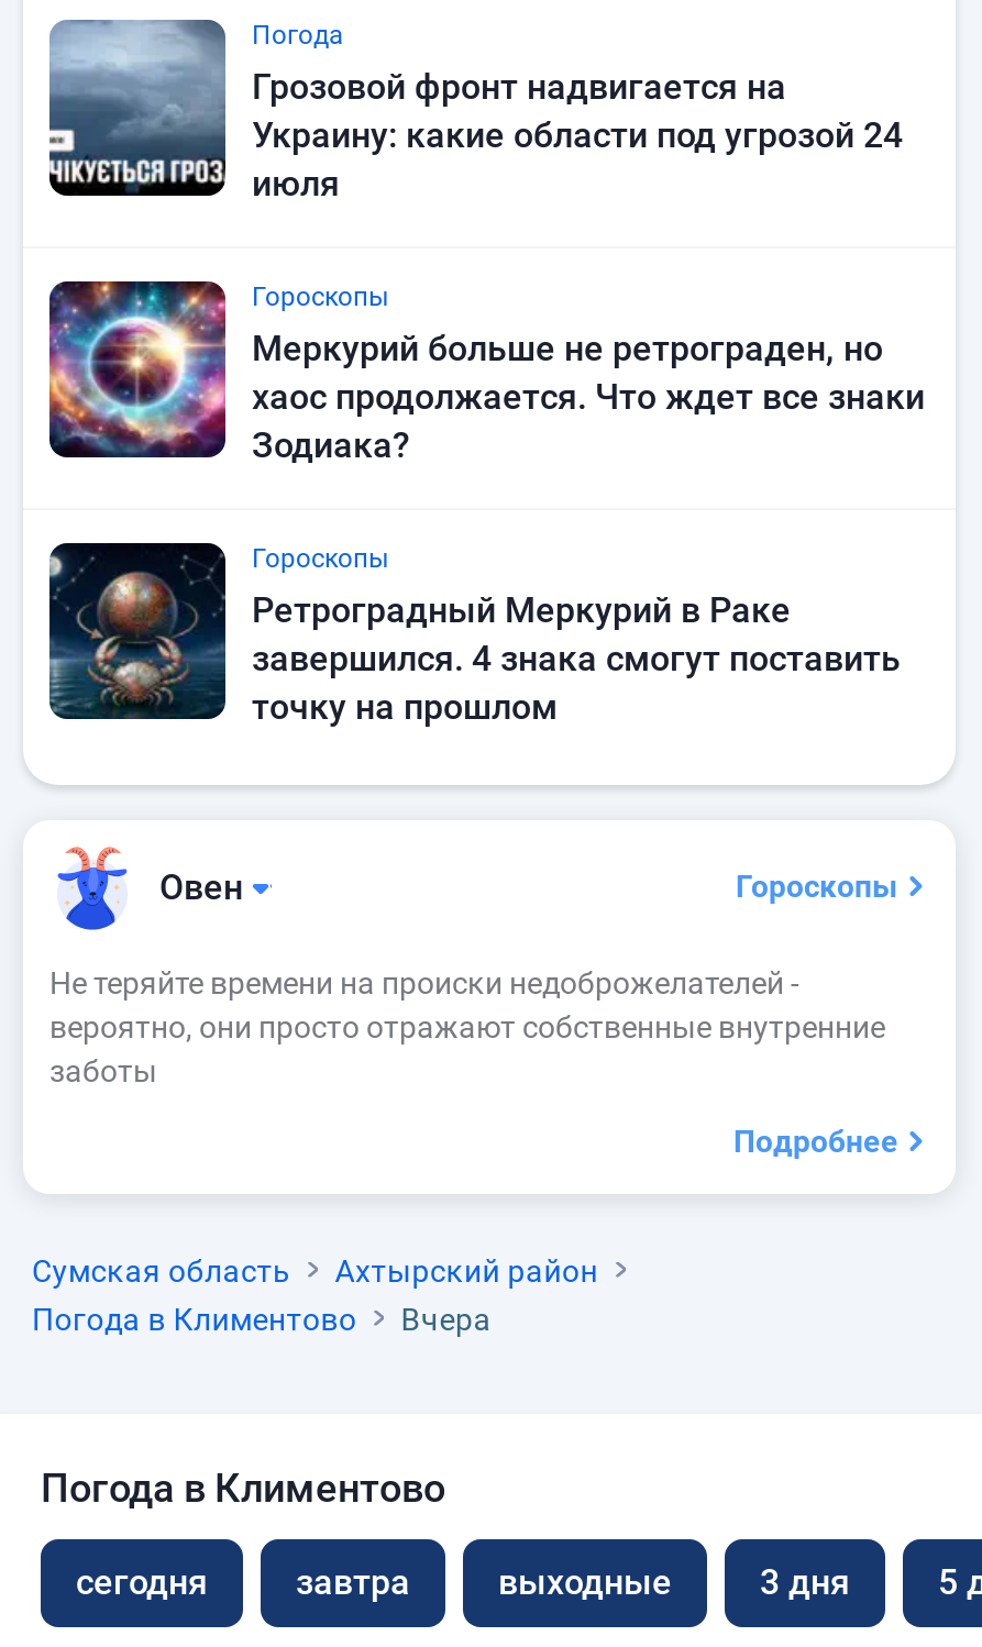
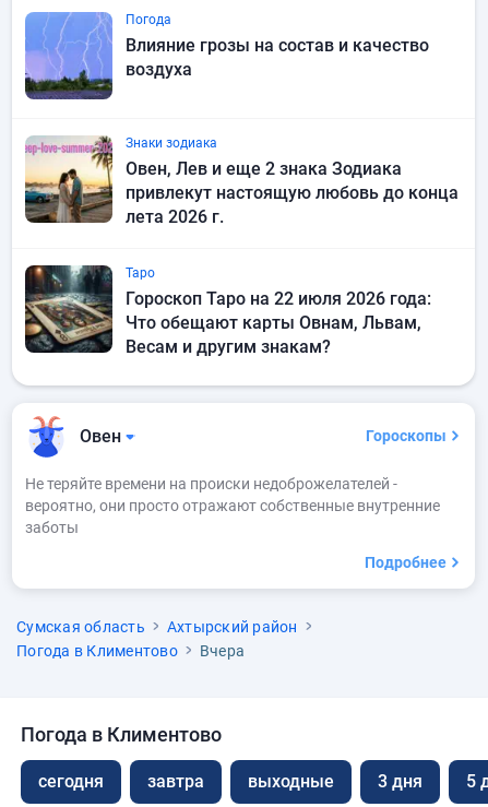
[47,18,903,205] [image] | Грозовой фронт надвигается на | Украину: какие области под угрозой 24 | июля -> [25,11,429,100] [image] | Влияние грозы на состав и качество | воздуха
[47,279,925,466] [image] | Гороскопы | Меркурий больше не ретрограден, но | хаос продолжается. Что ждет все знаки | Зодиака? -> [24,135,459,227] [image] | Знаки зодиака | Овен, Лев и еще 2 знака Зодиака | привлекут настоящую любовь до конца | лета 2026 г.
[47,541,901,728] [image] | Гороскопы | Ретроградный Меркурий в Раке | завершился. 4 знака смогут поставить | точку на прошлом -> [24,264,431,357] [image] | Таро | Гороскоп Таро на 22 июля 2026 года: | Что обещают карты Овнам, Львам, | Весам и другим знакам?

